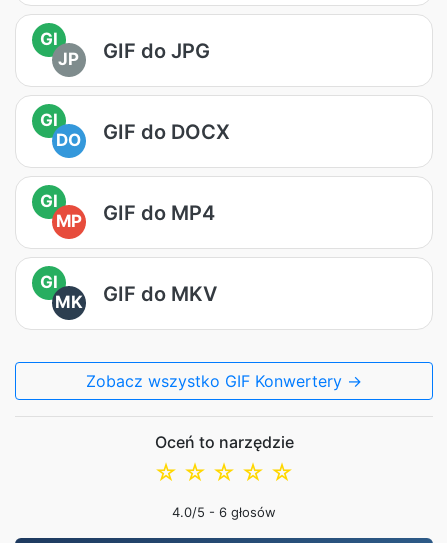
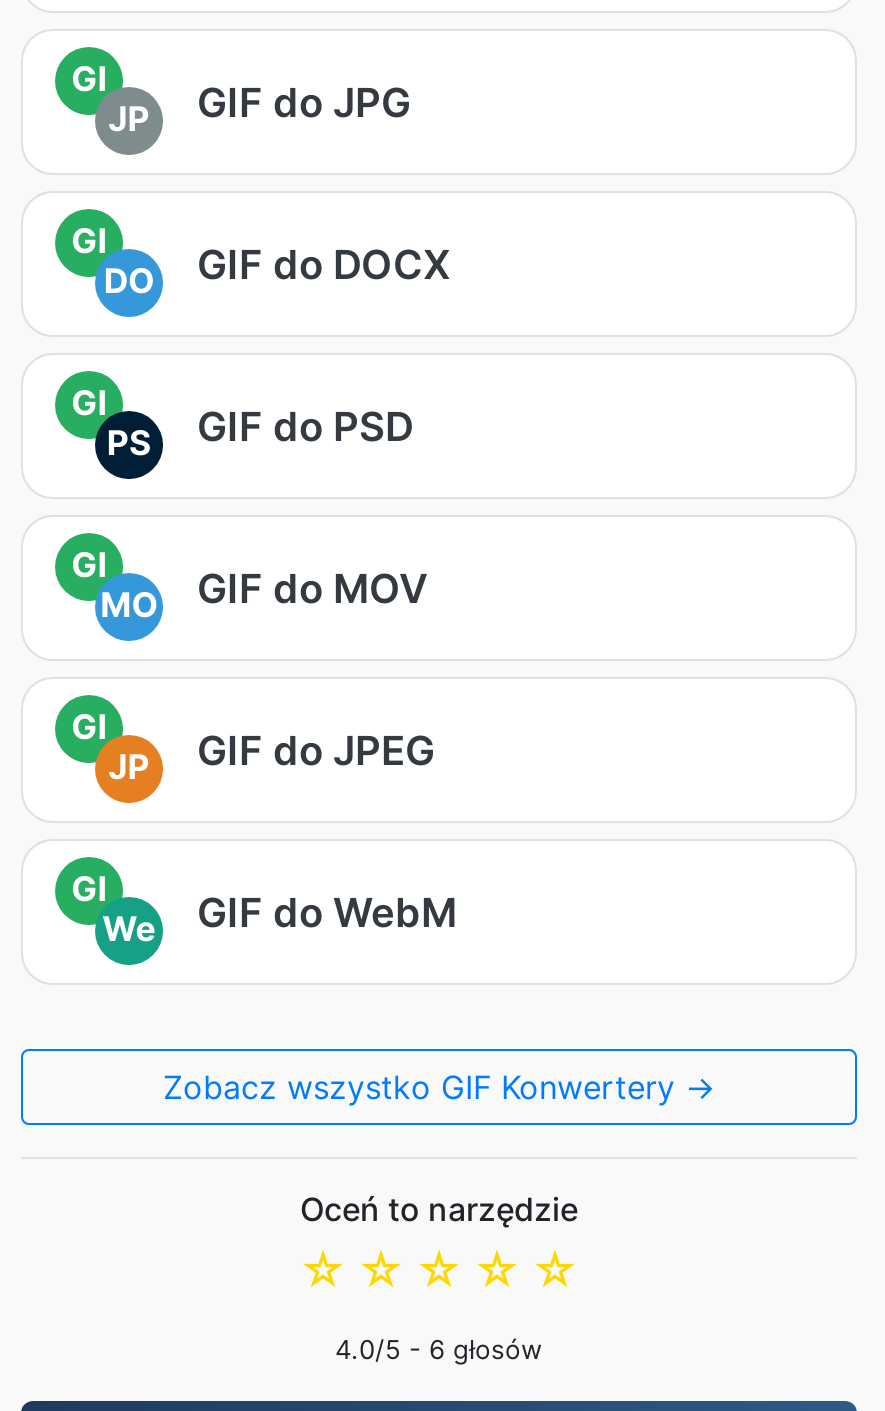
[56,200,215,231] MP | GIF do MP4 -> [107,402,413,463] PS | GIF do PSD
[56,281,217,312] MK | GIF do MKV -> [71,564,457,949] MO | GIF do MOV | GI | JP | GIF do JPEG | GI | We | GIF do WebM

